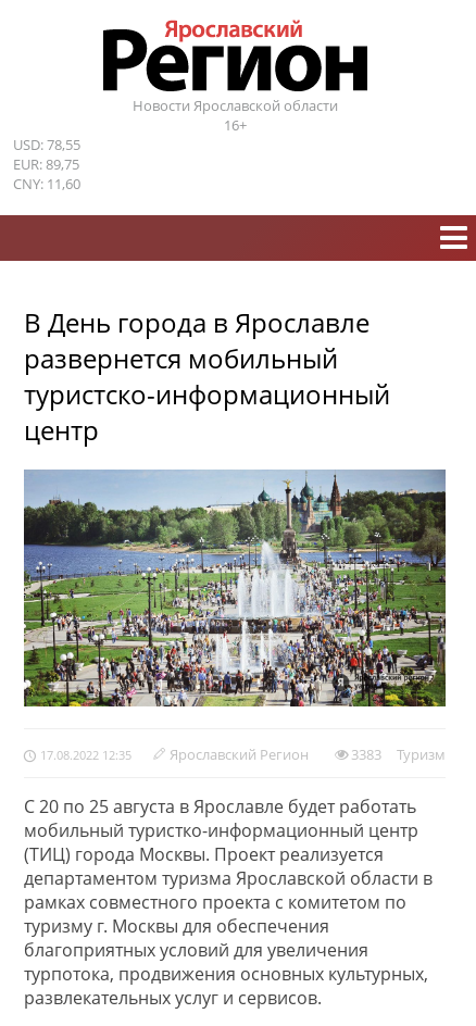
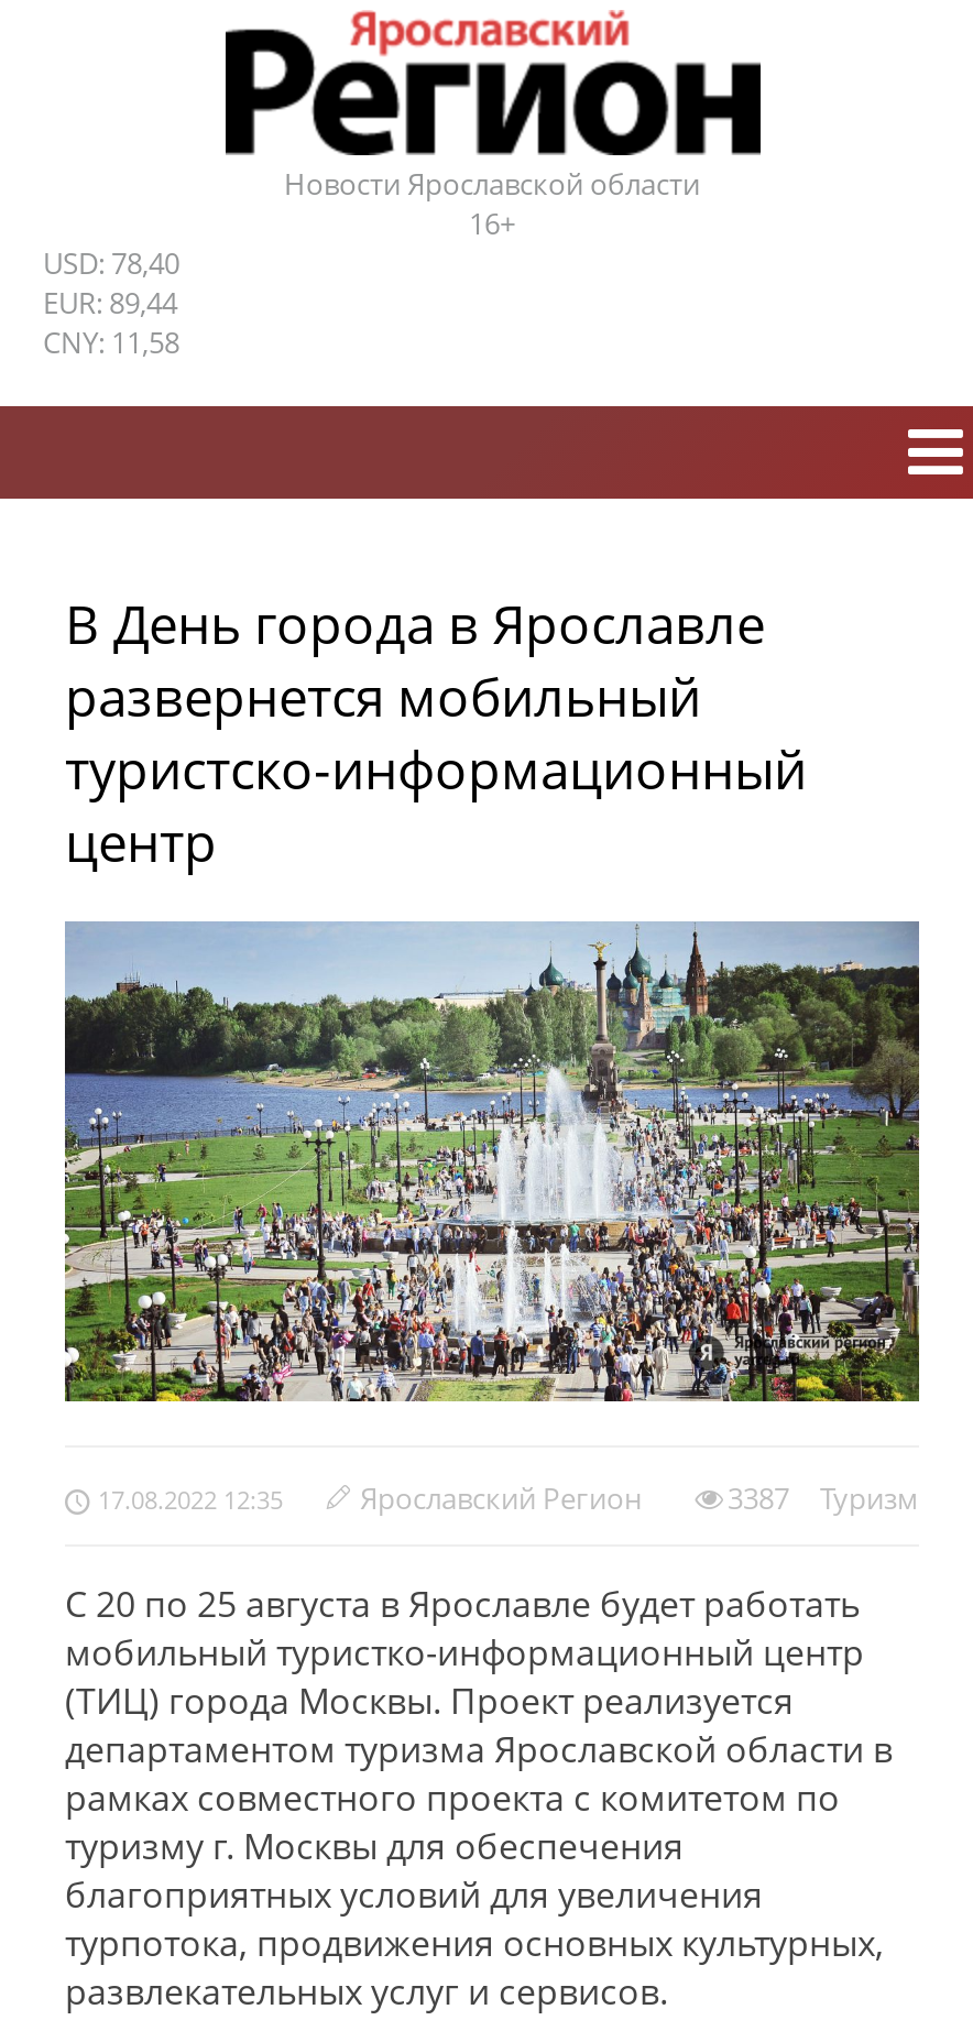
[13,135,80,154] USD: 78,55 -> [43,243,179,283] USD: 78,40
[13,154,79,174] EUR: 89,75 -> [43,283,177,323] EUR: 89,44
[13,174,80,193] CNY: 11,60 -> [43,323,179,362] CNY: 11,58
[351,745,446,764] 3383 Туризм -> [728,1479,919,1518] 3387 Туризм

